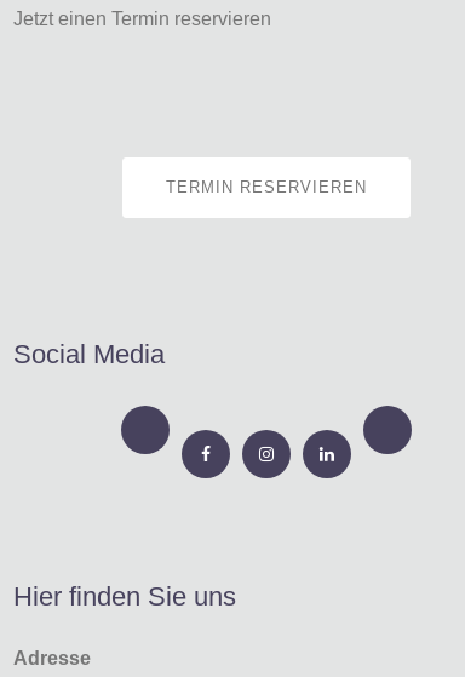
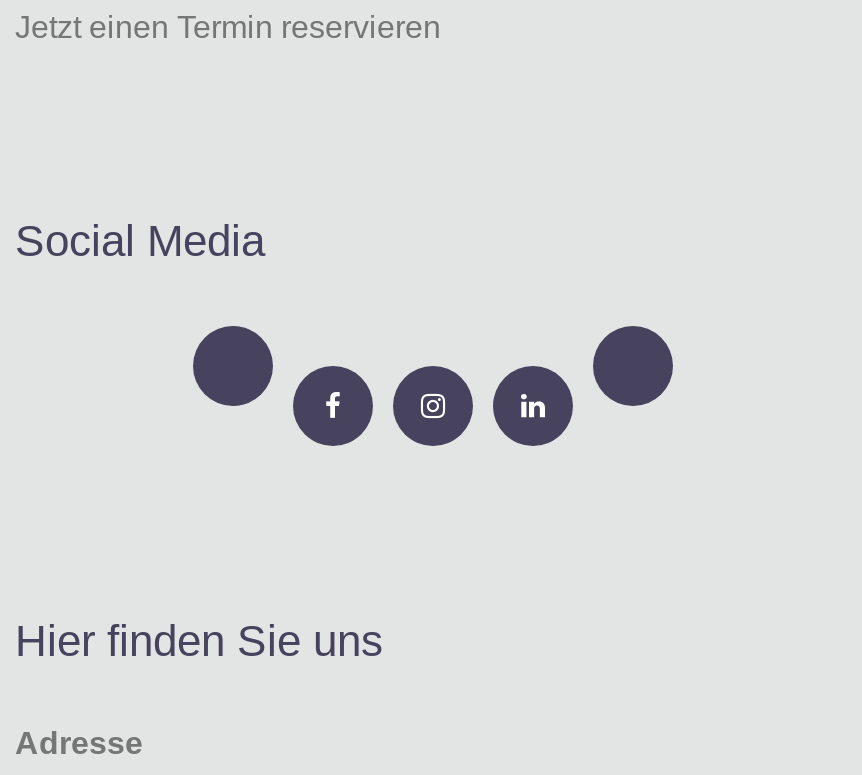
[166,177,367,196] TERMIN RESERVIEREN -> none

